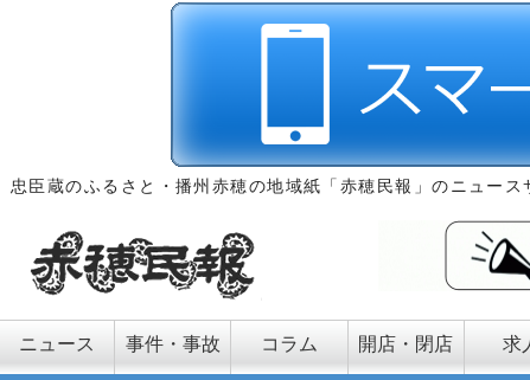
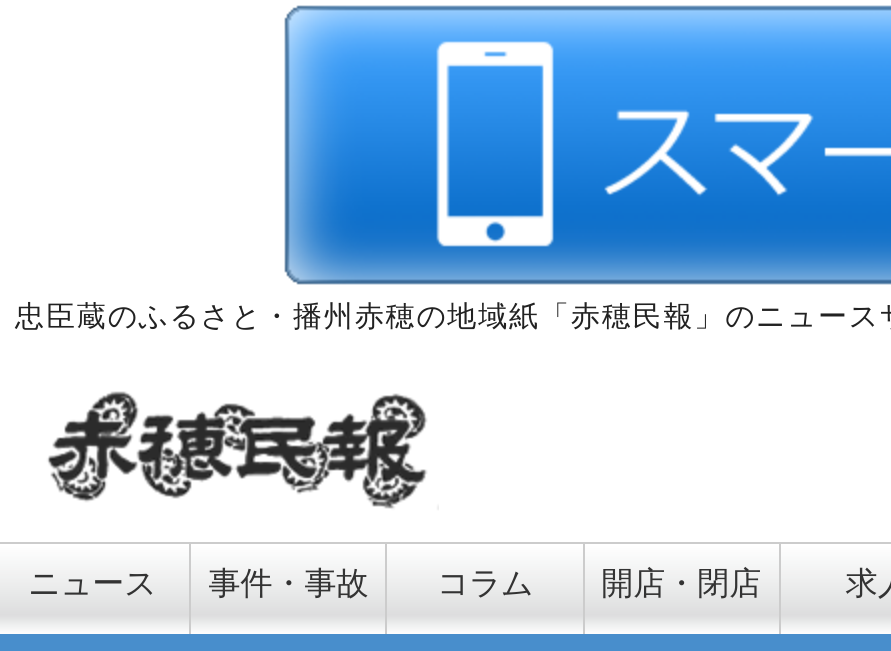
[443,220,526,291] [image] -> none

